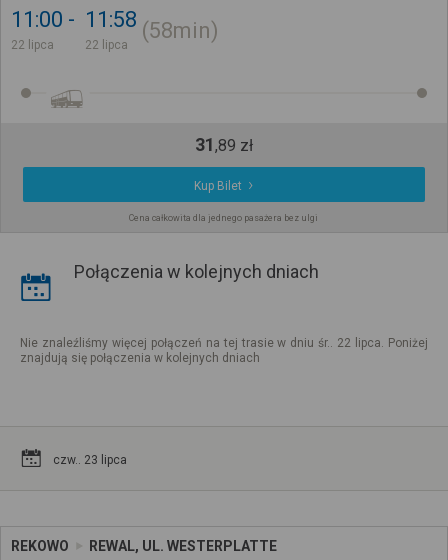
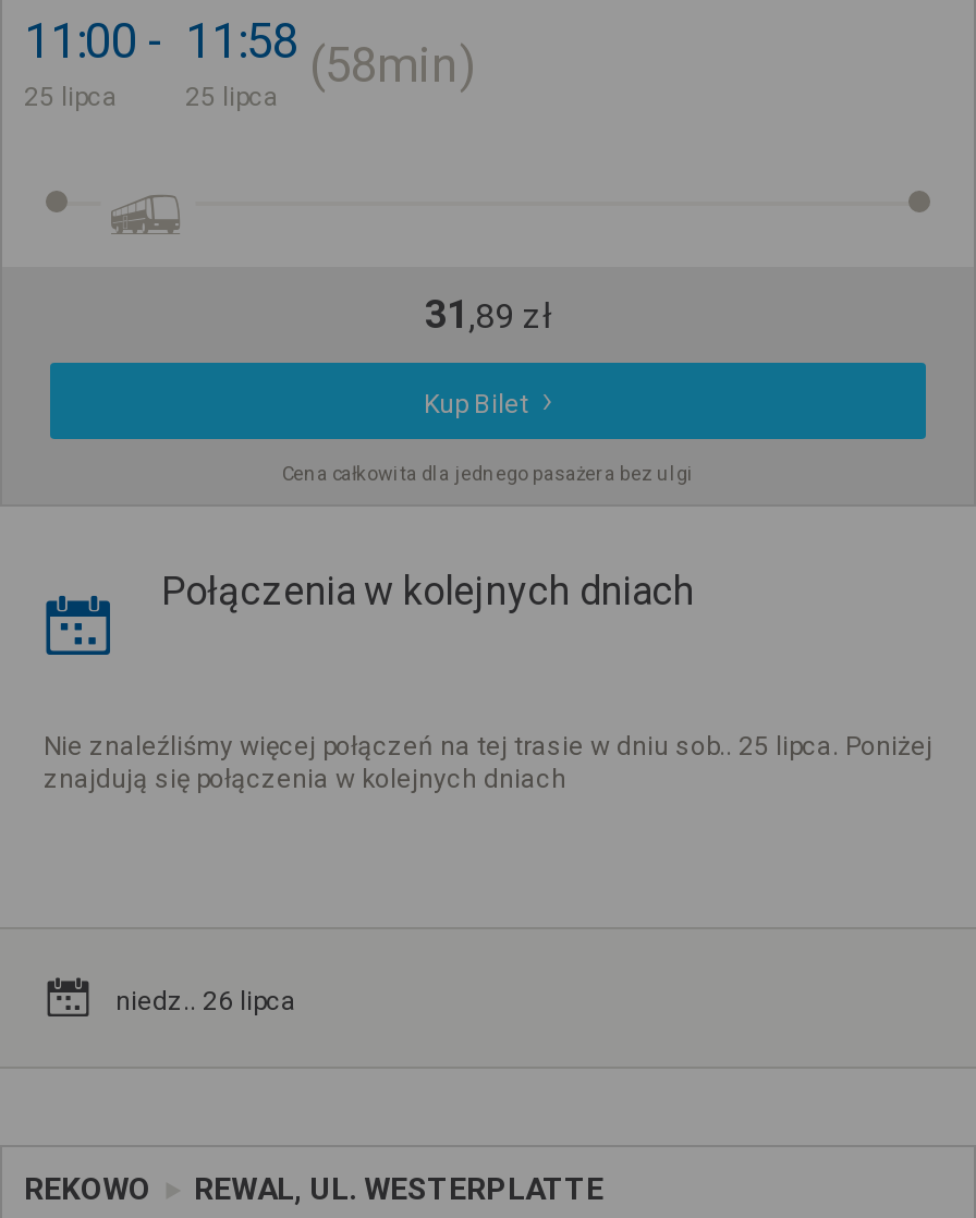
[11,38,54,52] 22 lipca -> [24,82,118,113] 25 lipca
[85,38,128,52] 22 lipca -> [185,82,279,113] 25 lipca
[20,336,428,350] Nie znaleźliśmy więcej połączeń na tej trasie w dniu śr.. 22 lipca. Poniżej -> [44,731,932,762] Nie znaleźliśmy więcej połączeń na tej trasie w dniu sob.. 25 lipca. Poniżej
[53,453,127,467] czw.. 23 lipca -> [115,986,296,1017] niedz.. 26 lipca

